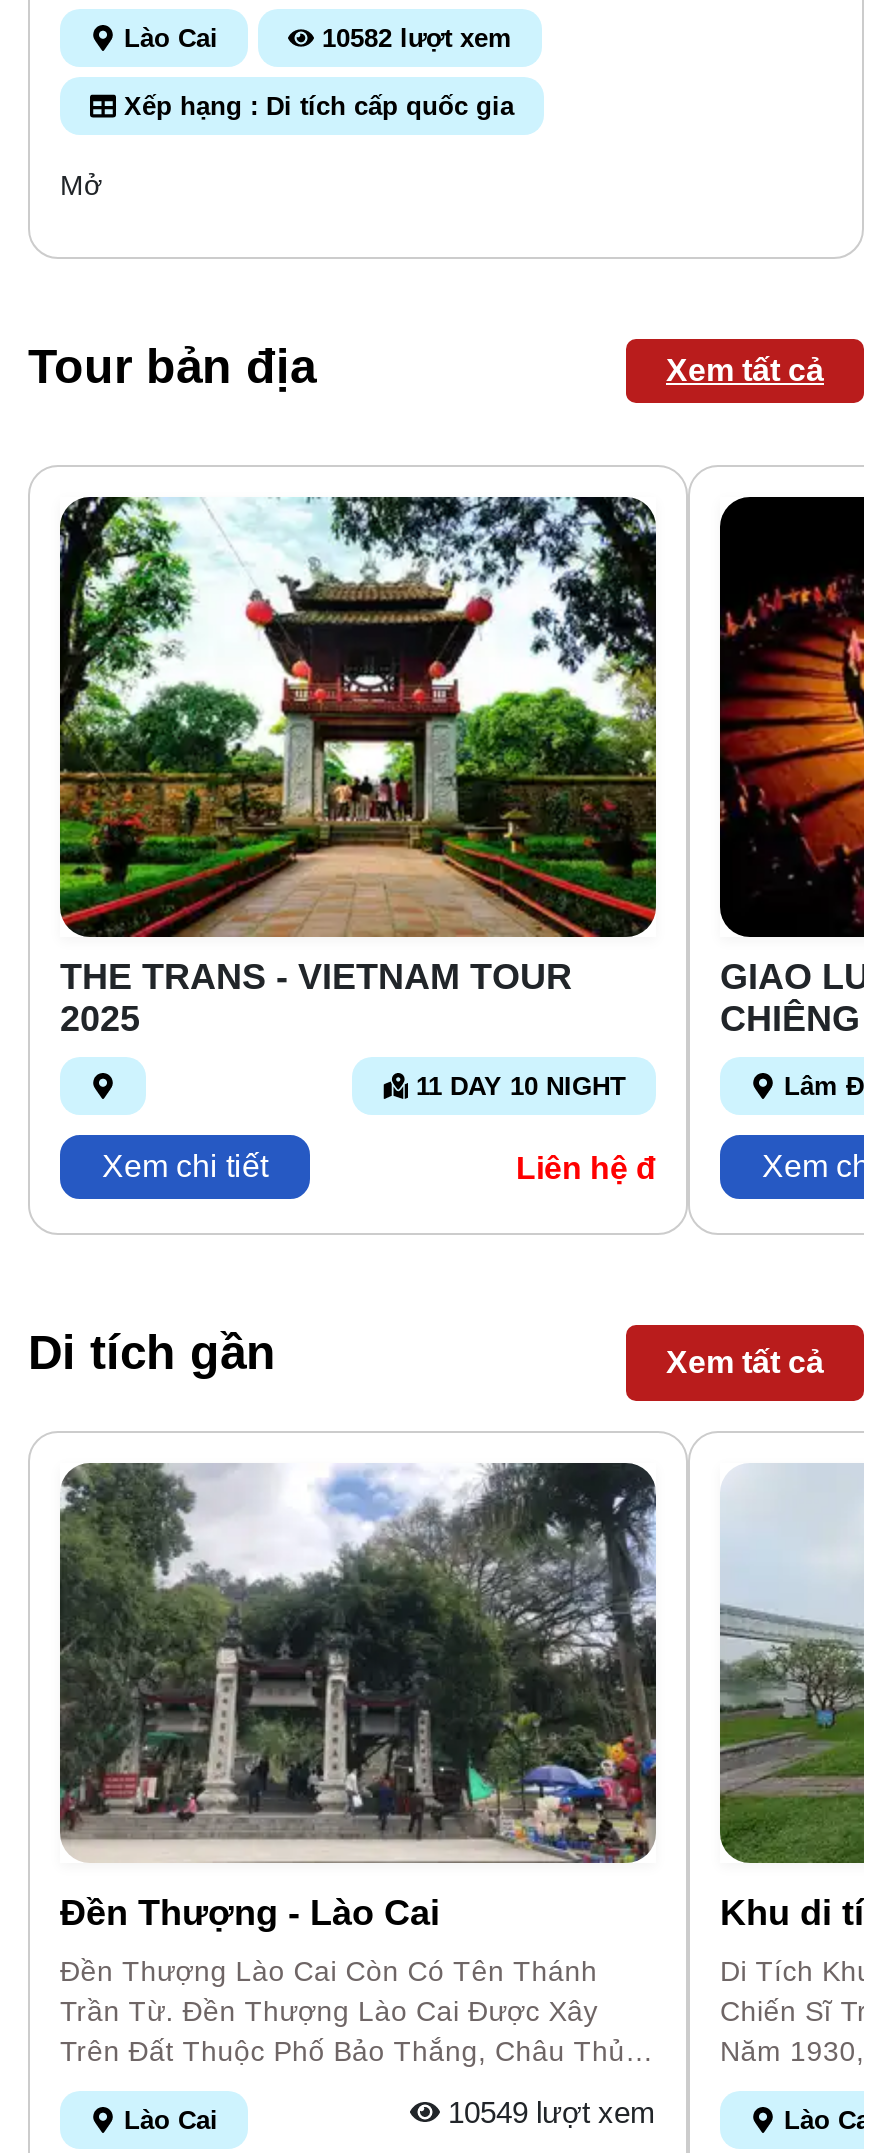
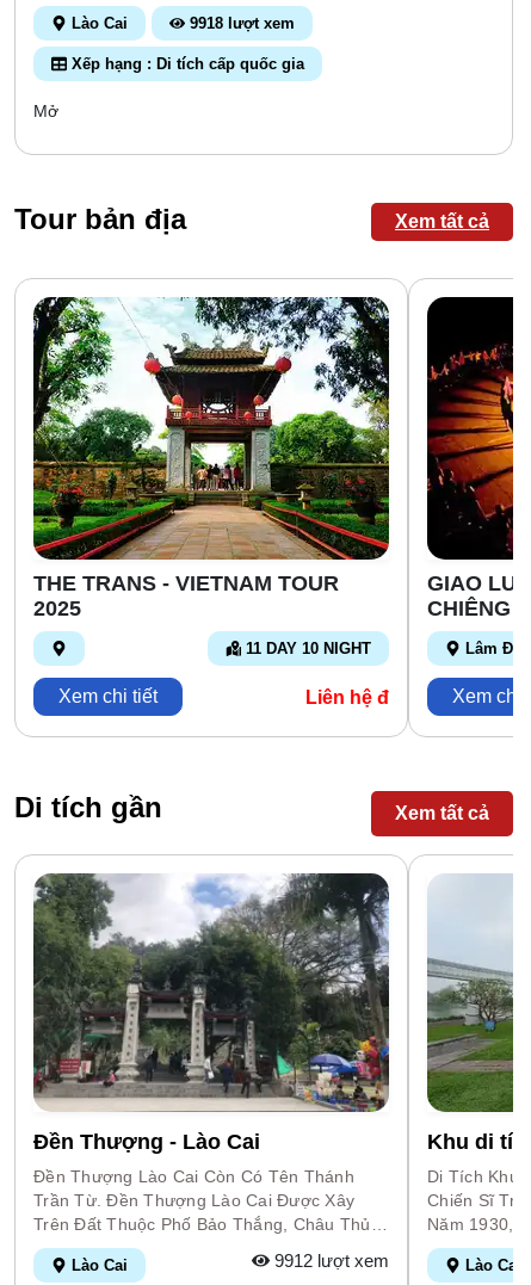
[314,24,512,54] 10582 lượt xem -> [185,15,295,33] 9918 lượt xem
[440,2095,656,2129] 10549 lượt xem -> [270,1251,389,1271] 9912 lượt xem

